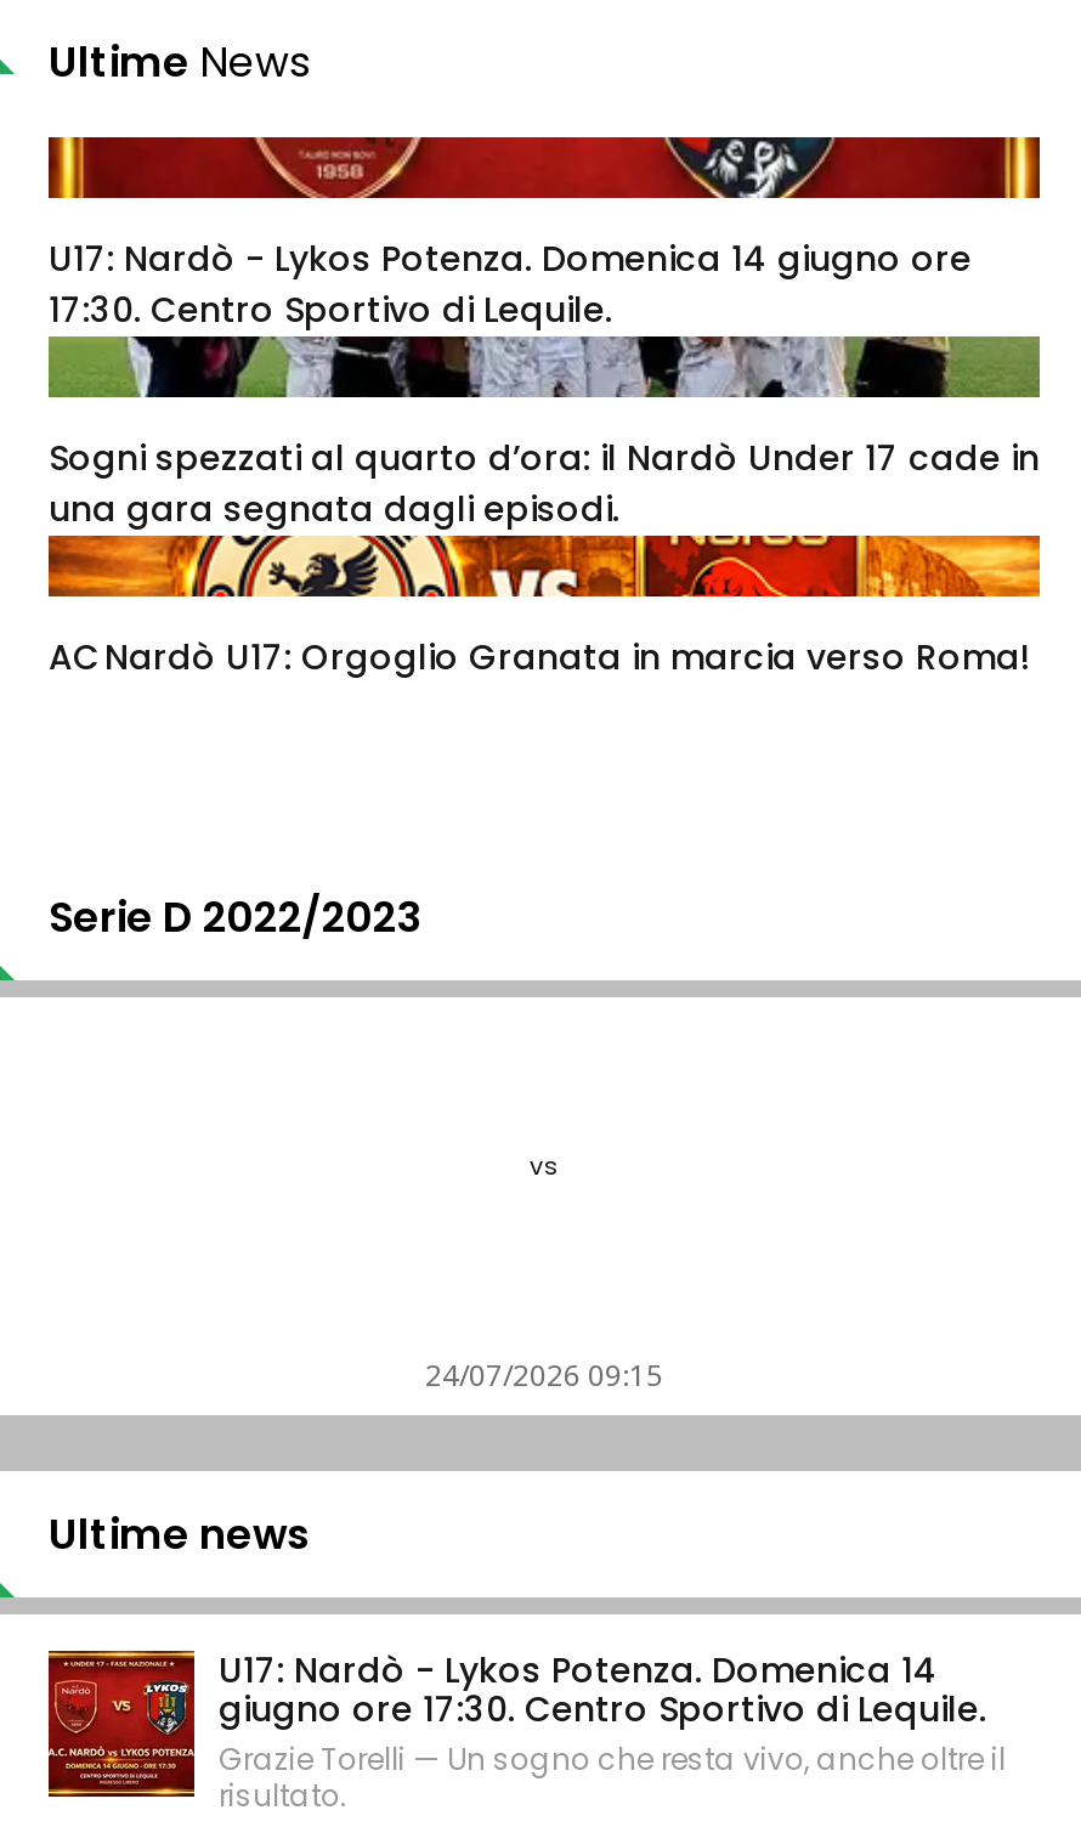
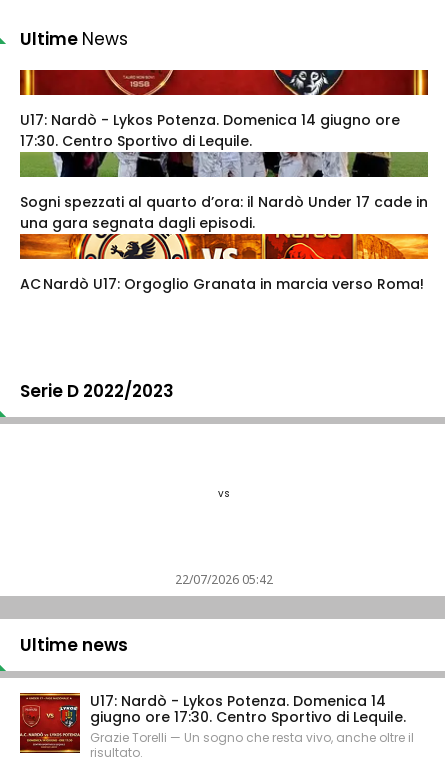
[425,1353,663,1395] 24/07/2026 09:15 -> [175,570,273,587] 22/07/2026 05:42

